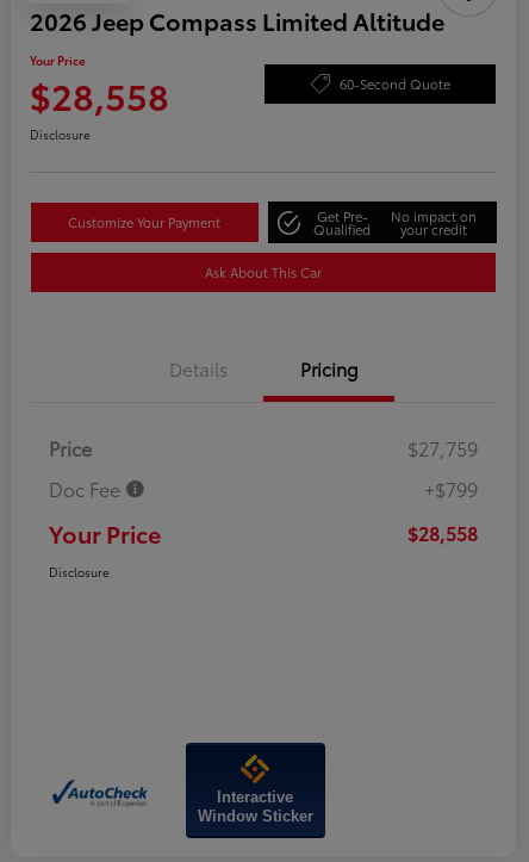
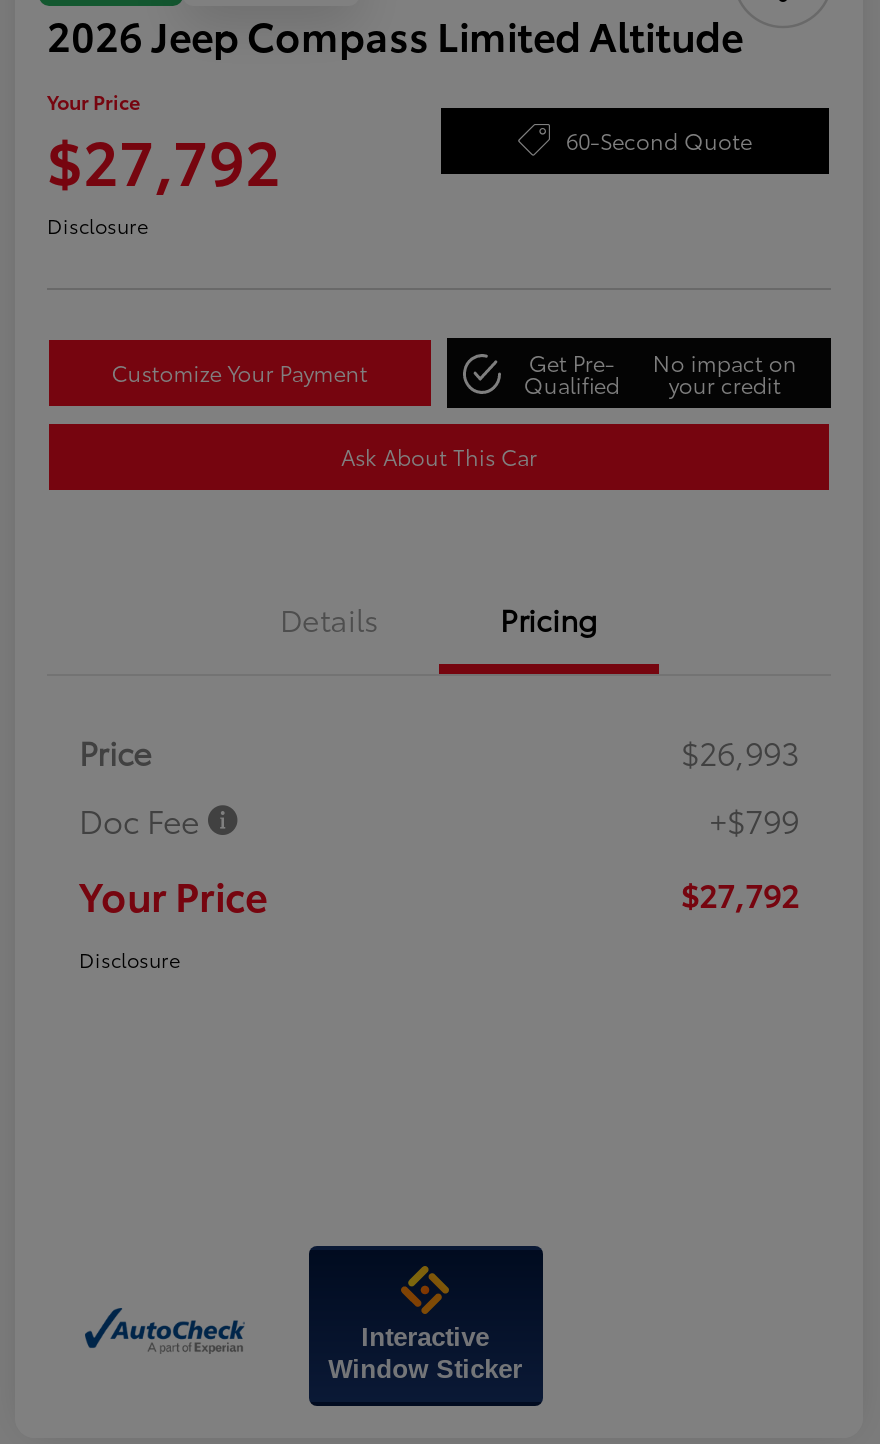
[30,70,169,121] $28,558 -> [47,117,281,203] $27,792
[407,435,478,462] $27,759 -> [681,729,799,775] $26,993
[407,519,478,547] $28,558 -> [681,871,799,917] $27,792

